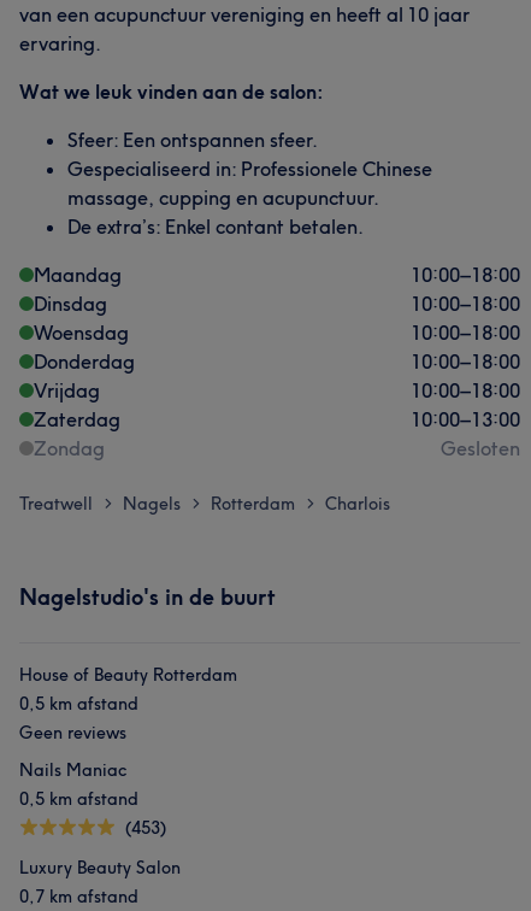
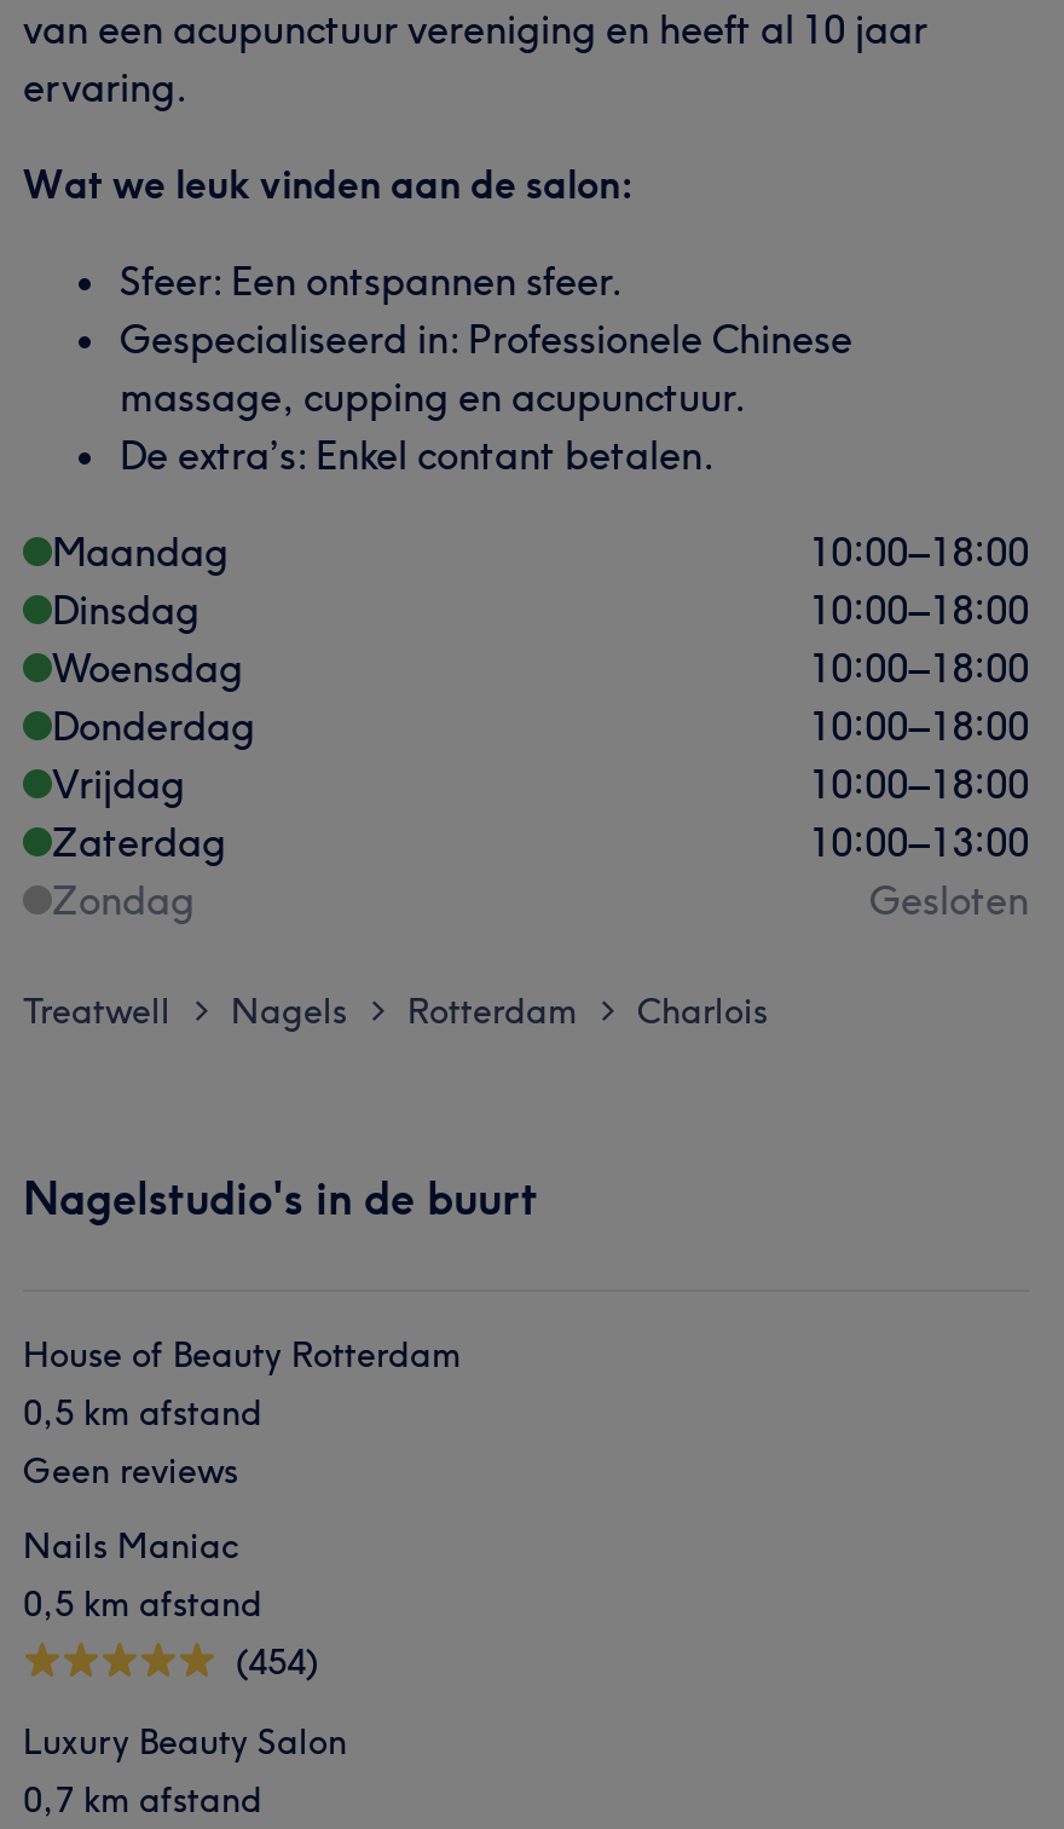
[125,817,166,839] (453) -> [236,1640,318,1684] (454)

